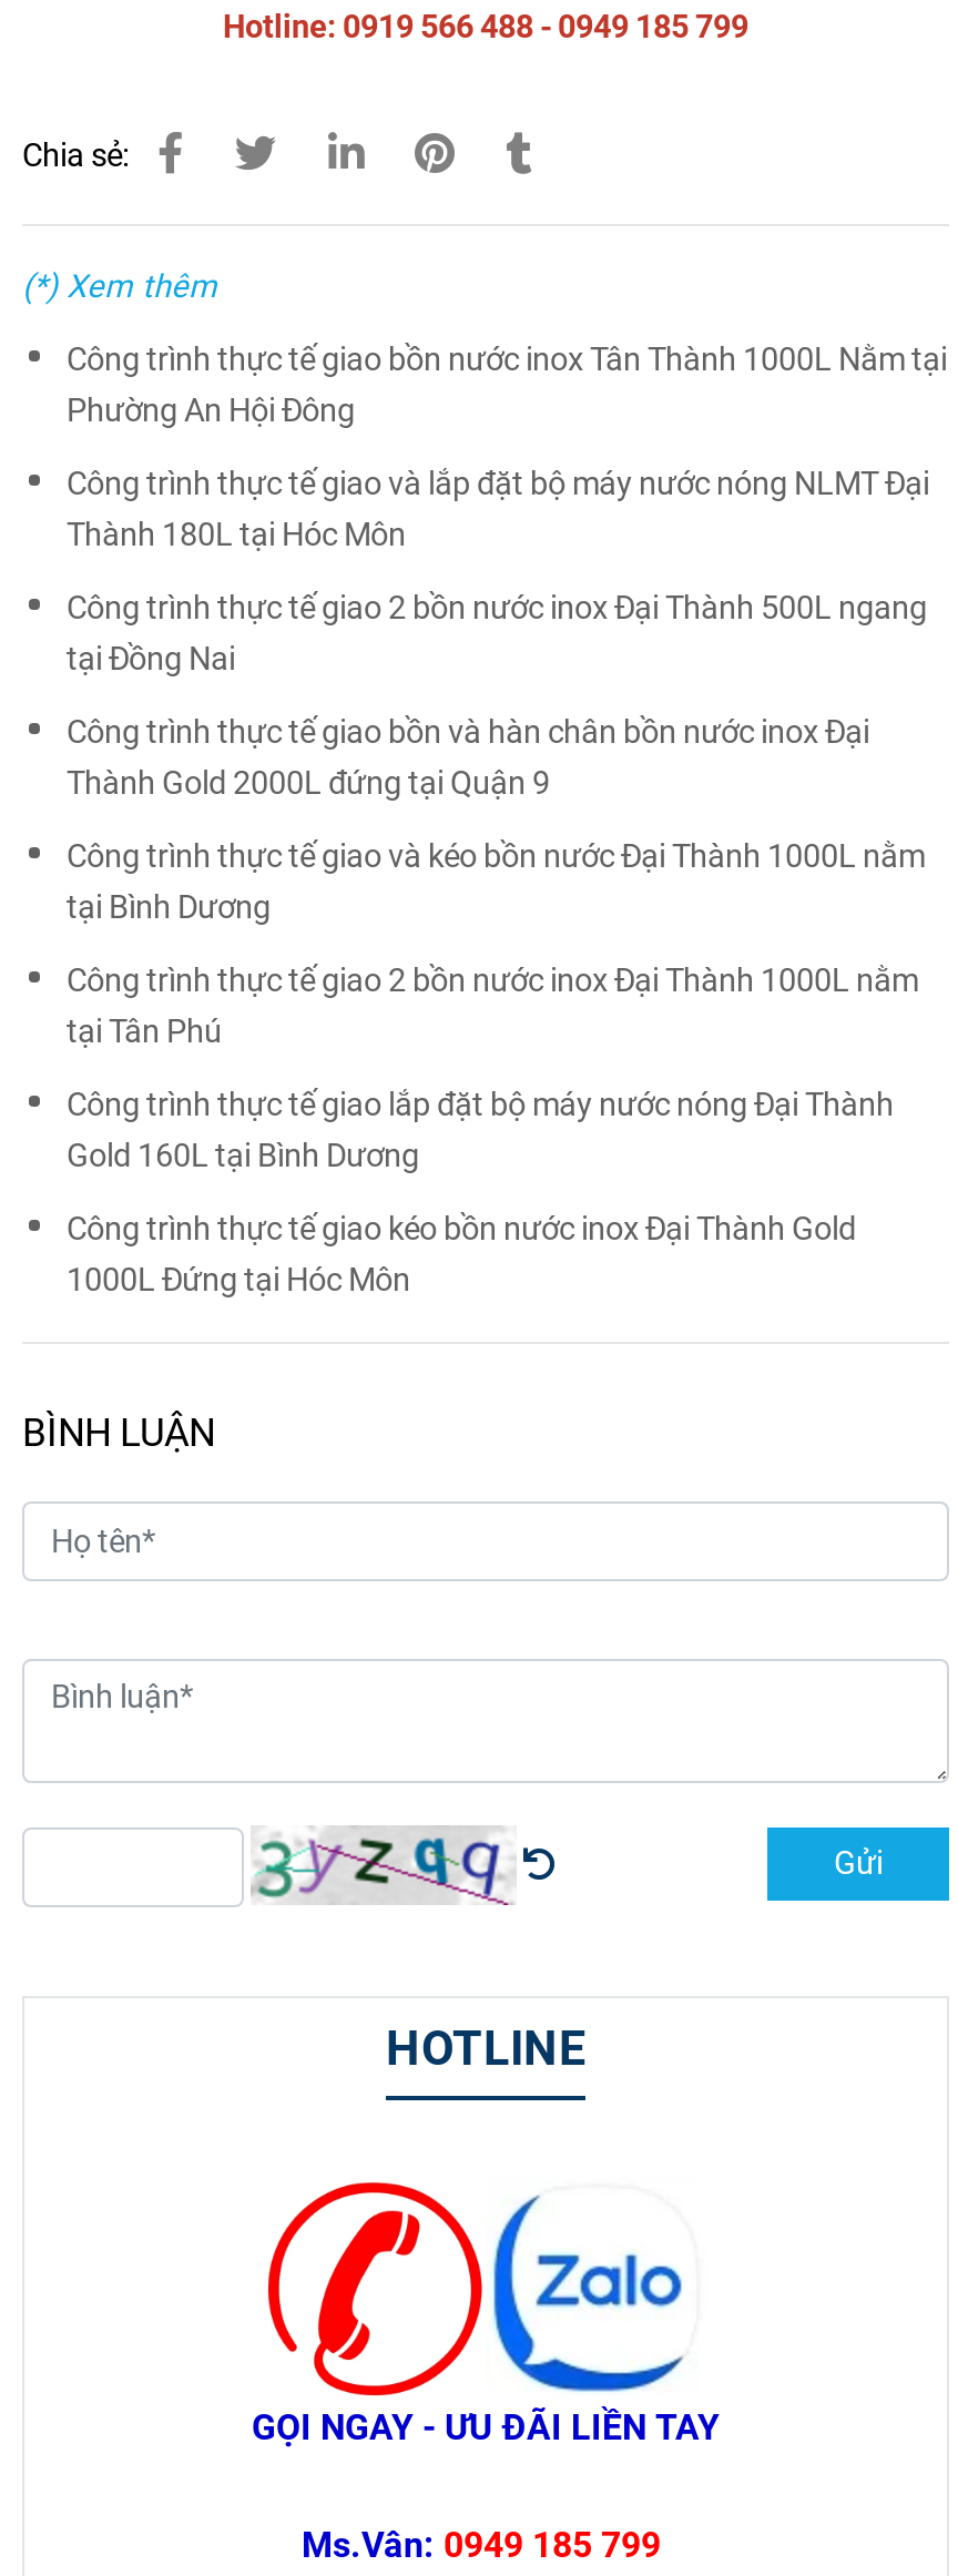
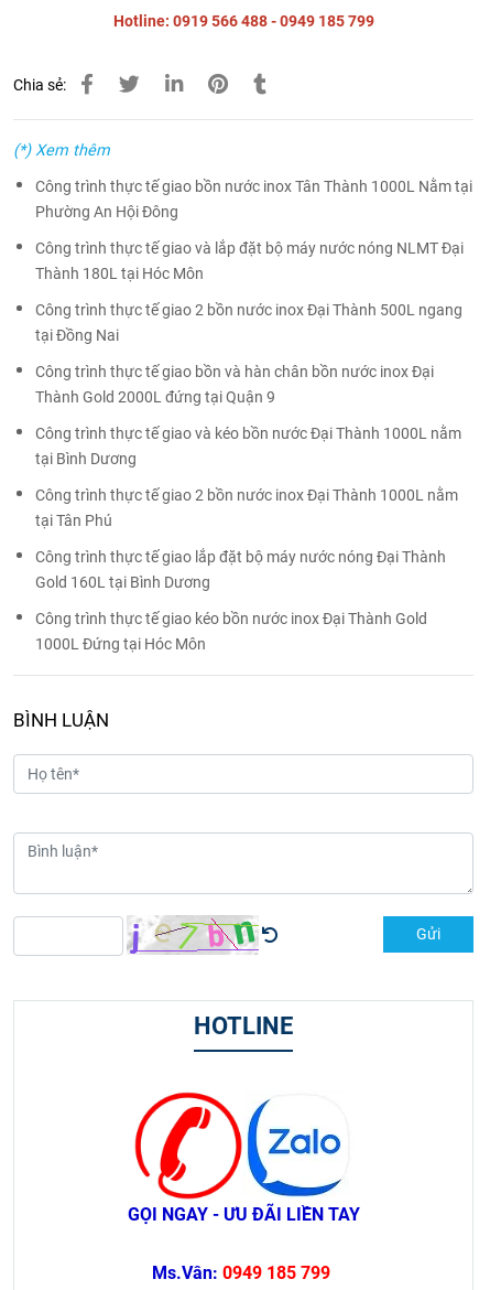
[257,1836,552,1907] [image] -> [129,918,276,955] [image]

